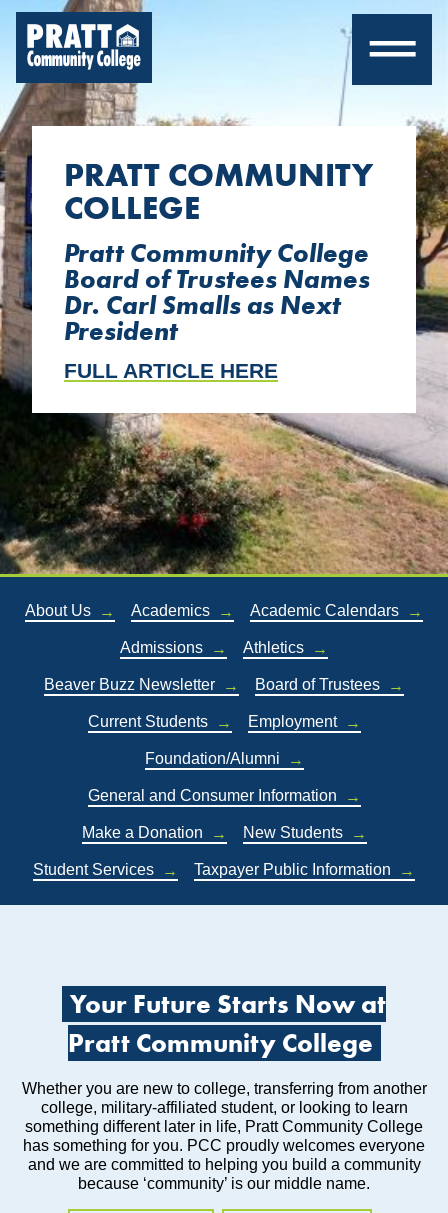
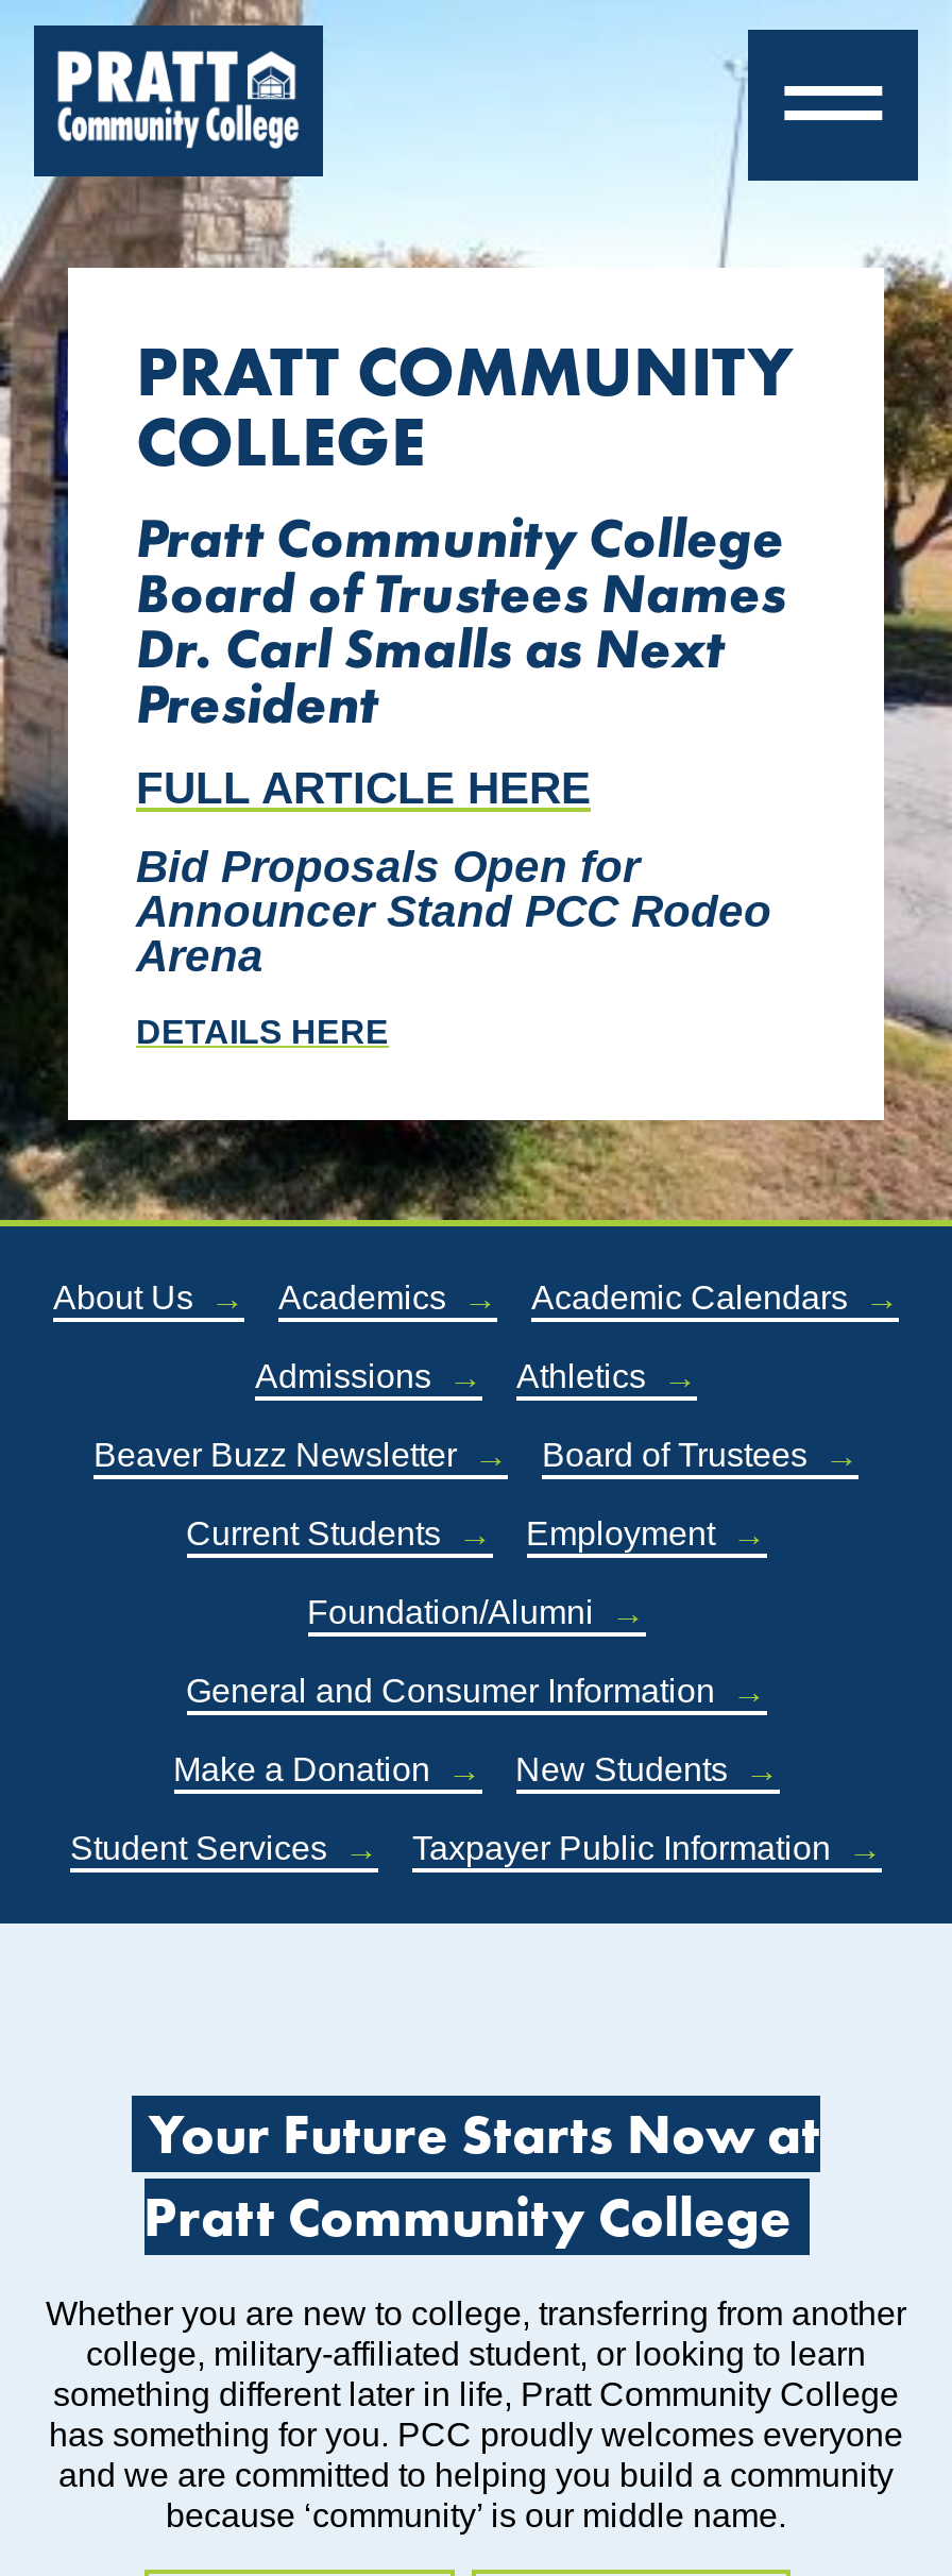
none -> [136,842,771,1050] Bid Proposals Open for | Announcer Stand PCC Rodeo | Arena | DETAILS HERE
[32,412,416,528] [image] -> [66,878,886,1122] [image]

